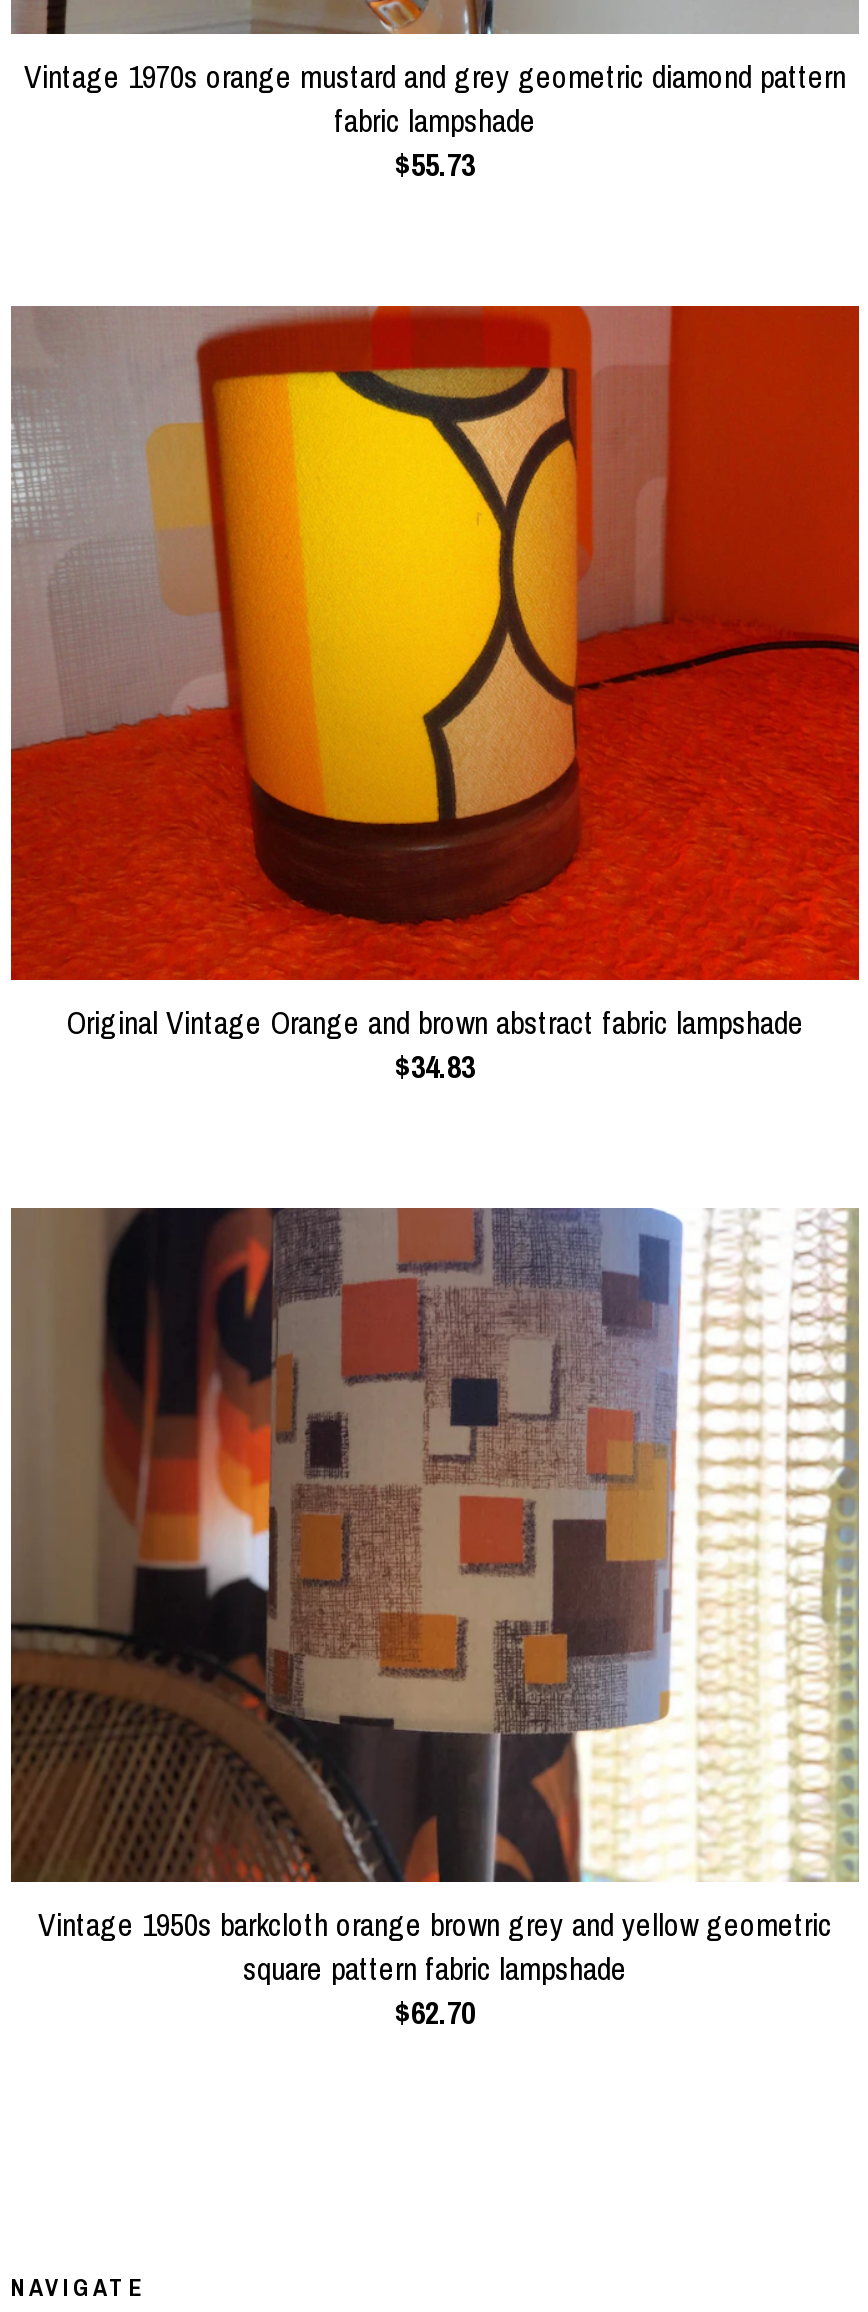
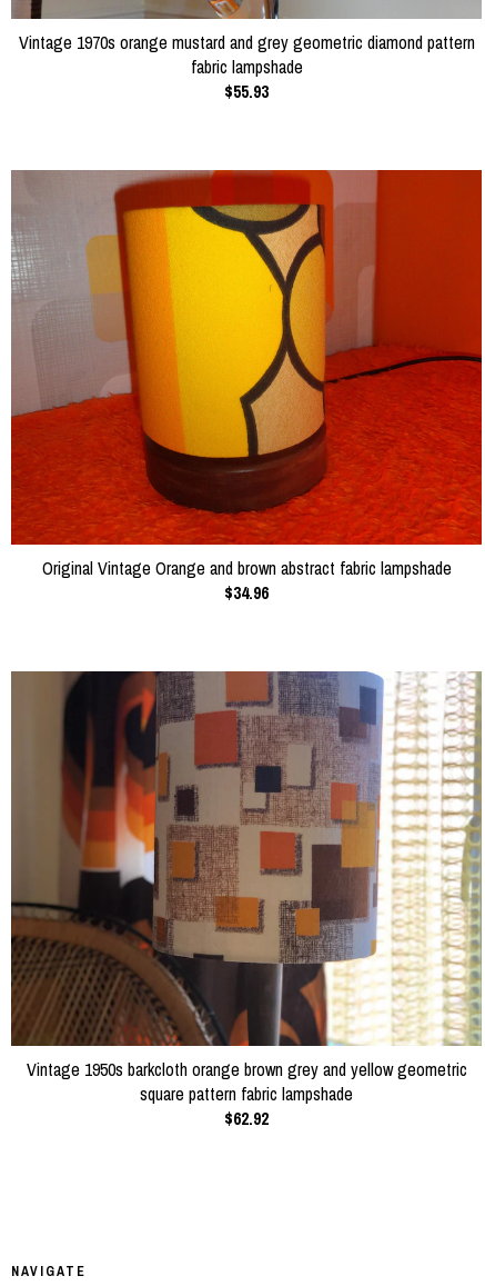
[395,143,475,187] $55.73 -> [224,79,269,104] $55.93
[395,1044,475,1088] $34.83 -> [224,580,269,605] $34.96
[395,1990,475,2034] $62.70 -> [224,1106,269,1130] $62.92

